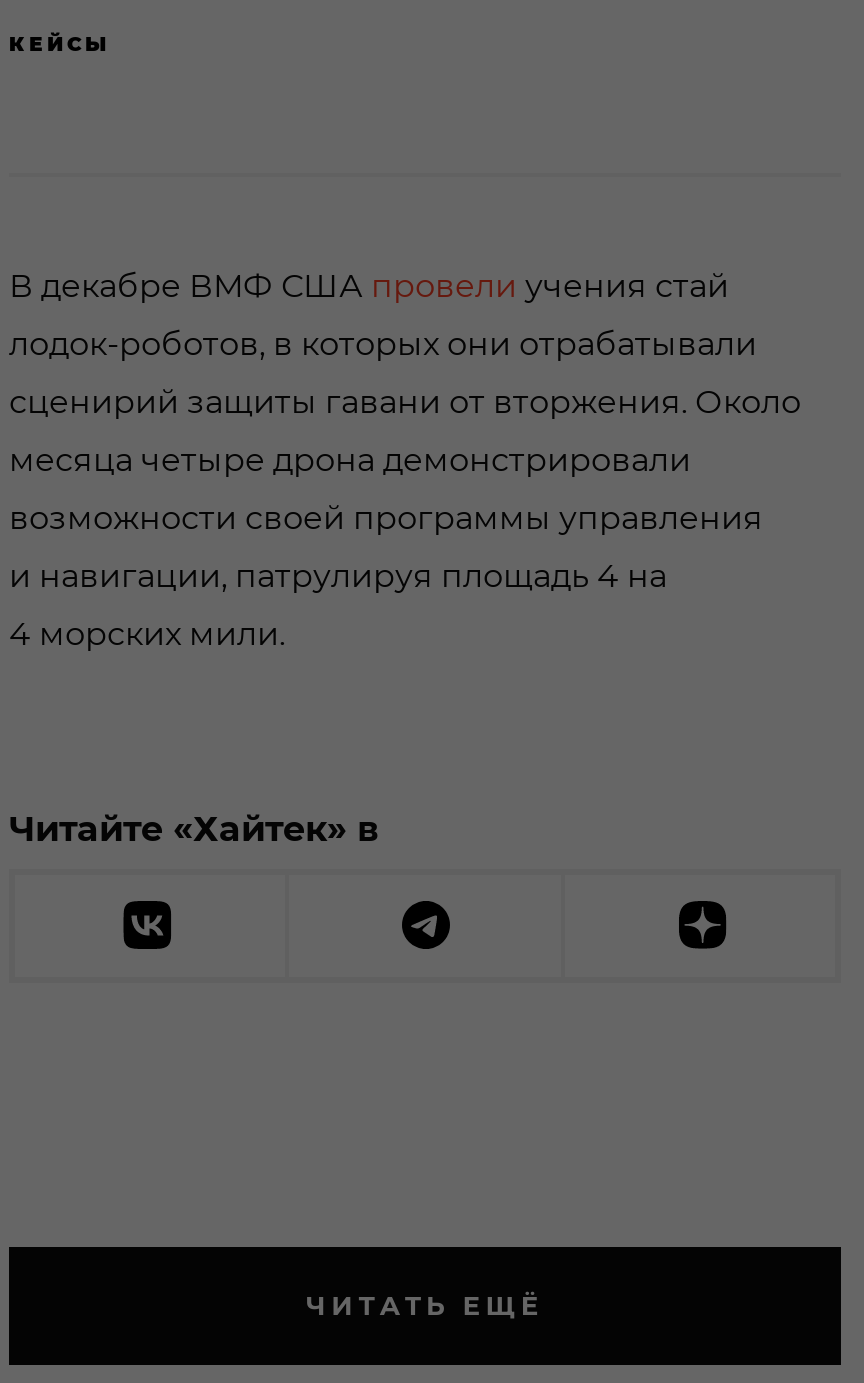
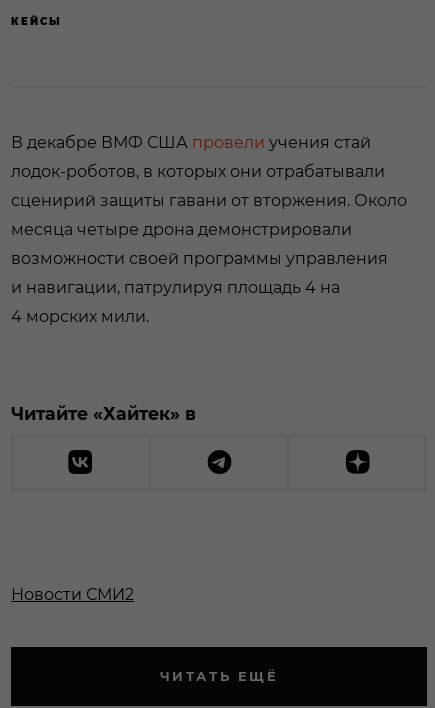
none -> [11,585,134,604] Новости СМИ2

